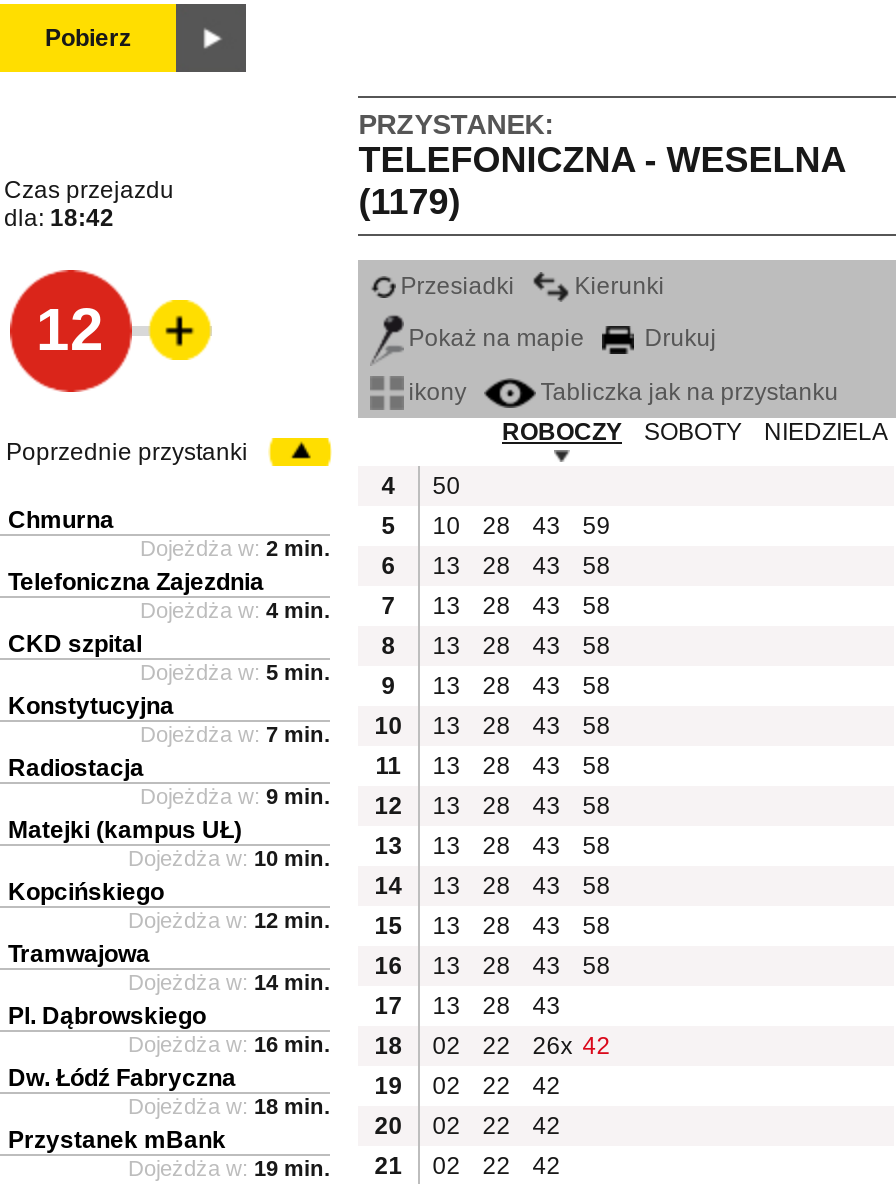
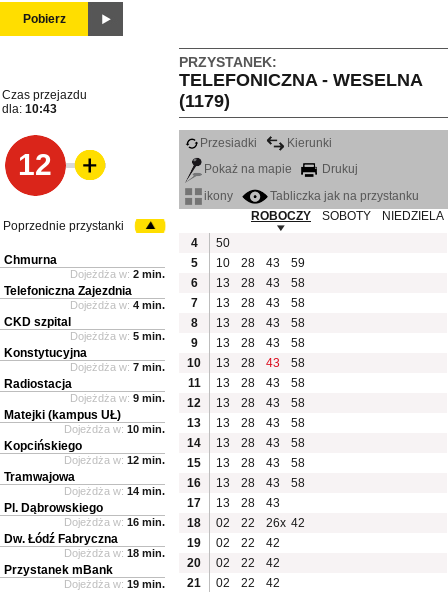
[4,204,114,232] dla: 18:42 -> [2,102,57,116] dla: 10:43

